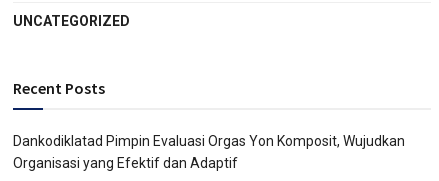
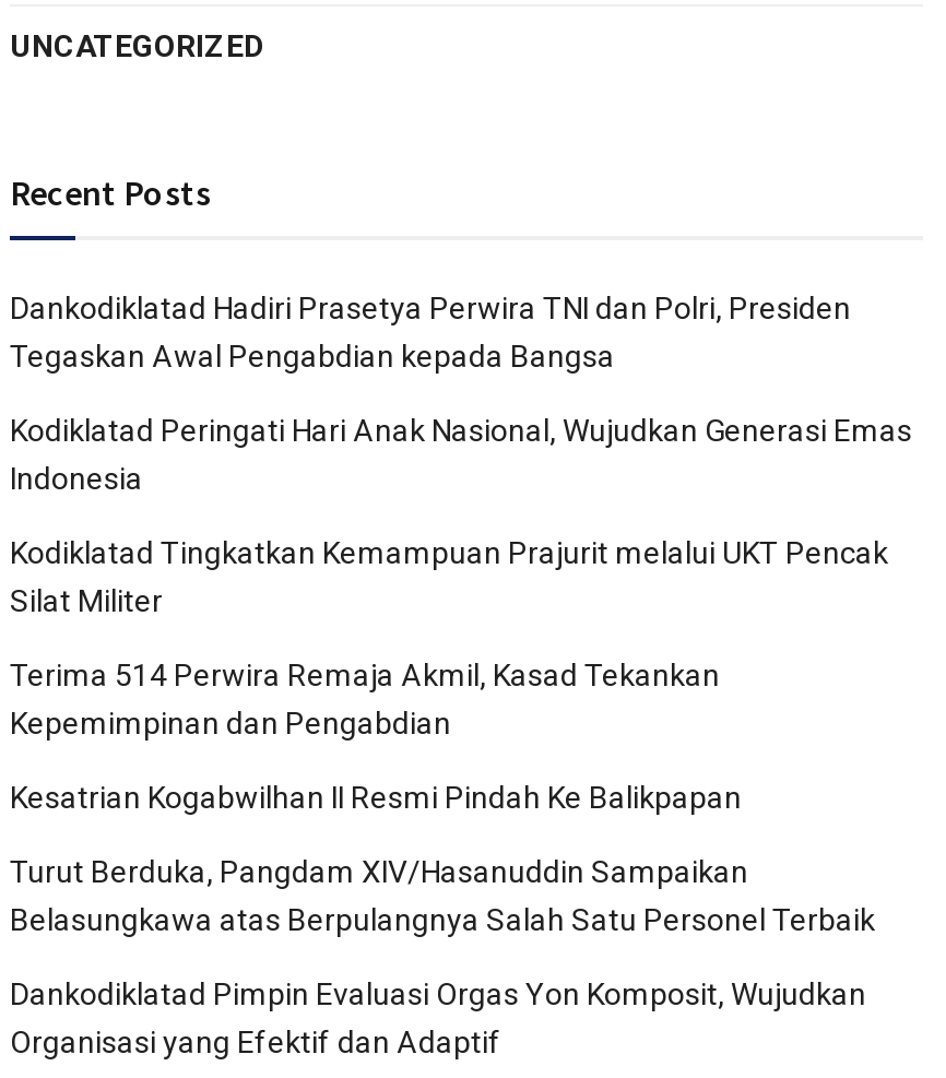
none -> [10,290,912,937] Dankodiklatad Hadiri Prasetya Perwira TNI dan Polri, Presiden | Tegaskan Awal Pengabdian kepada Bangsa | Kodiklatad Peringati Hari Anak Nasional, Wujudkan Generasi Emas | Indonesia | Kodiklatad Tingkatkan Kemampuan Prajurit melalui UKT Pencak | Silat Militer | Terima 514 Perwira Remaja Akmil, Kasad Tekankan | Kepemimpinan dan Pengabdian | Kesatrian Kogabwilhan II Resmi Pindah Ke Balikpapan | Turut Berduka, Pangdam XIV/Hasanuddin Sampaikan | Belasungkawa atas Berpulangnya Salah Satu Personel Terbaik

